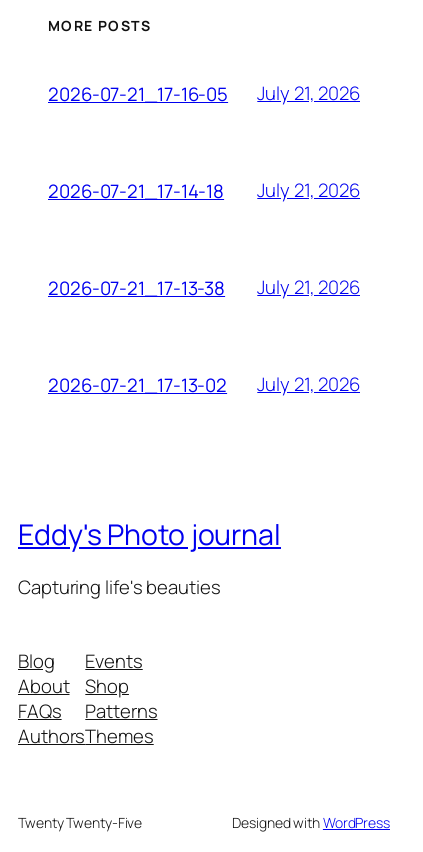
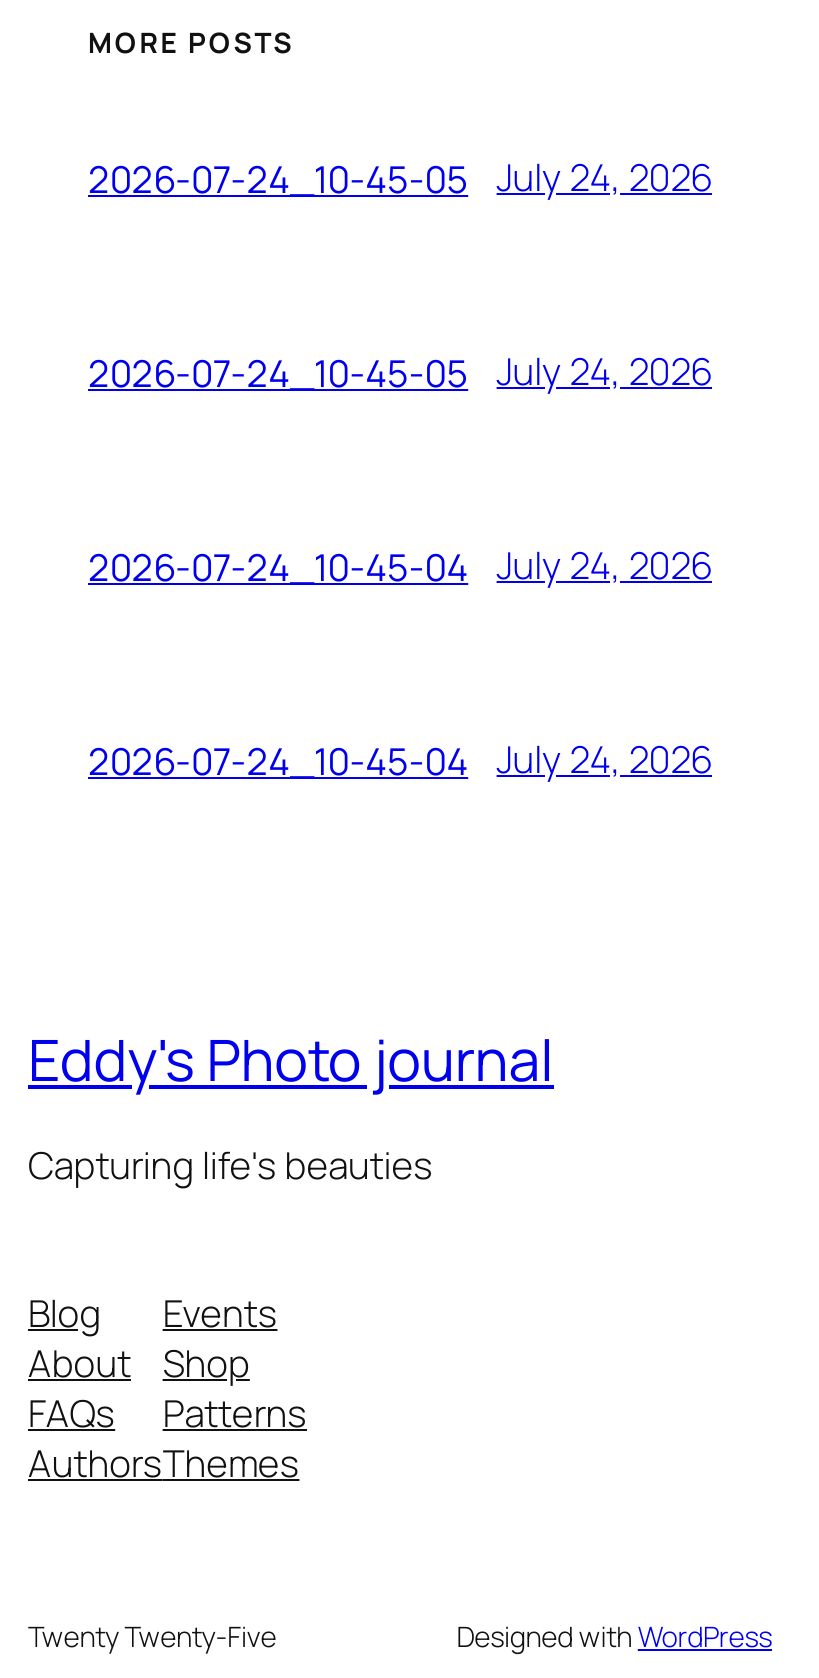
[48,80,360,106] 2026-07-21_17-16-05 | July 21, 2026 -> [88,151,712,204] 2026-07-24_10-45-05 July 24, 2026
[48,177,360,203] 2026-07-21_17-14-18 | July 21, 2026 -> [88,345,712,398] 2026-07-24_10-45-05 July 24, 2026
[48,274,360,300] 2026-07-21_17-13-38 | July 21, 2026 -> [88,539,712,592] 2026-07-24_10-45-04 July 24, 2026
[48,371,360,397] 2026-07-21_17-13-02 | July 21, 2026 -> [88,733,712,786] 2026-07-24_10-45-04 July 24, 2026

